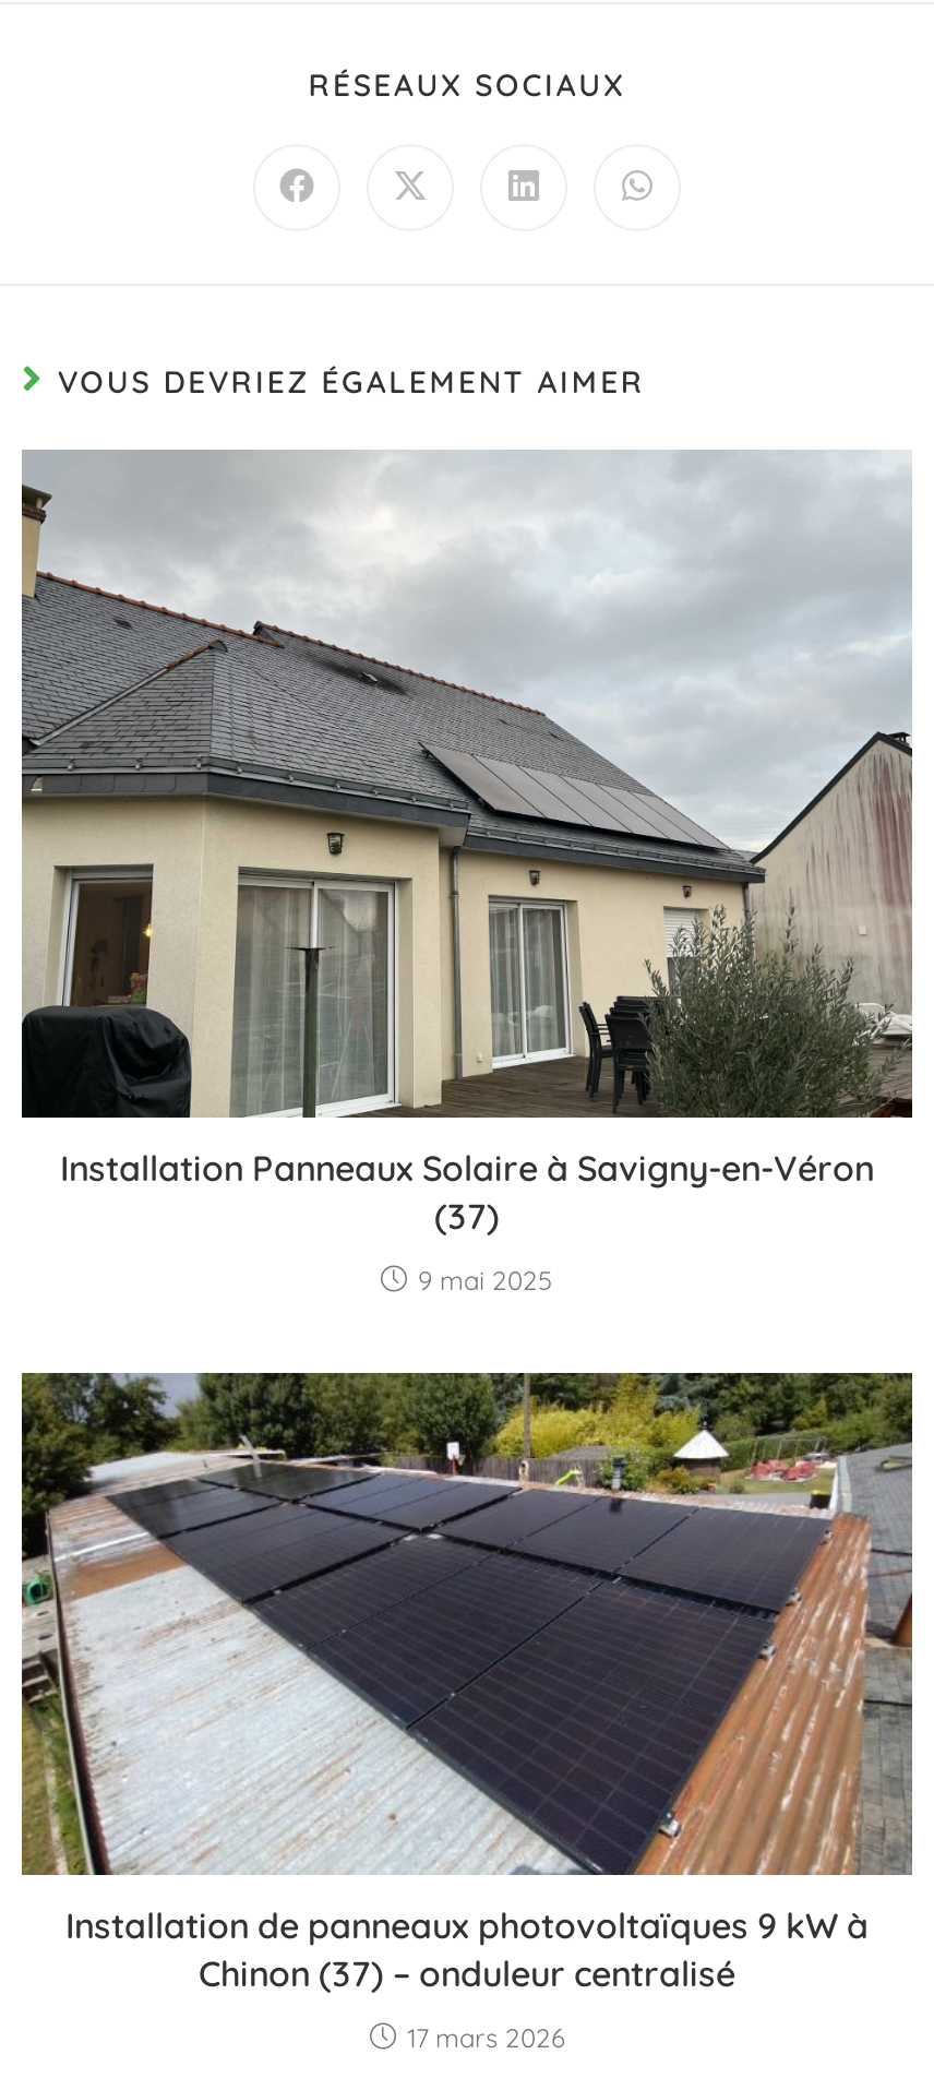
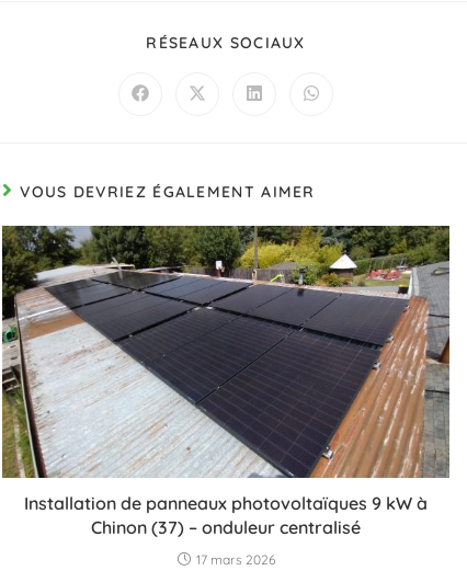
[20,450,914,1296] [image] | Installation Panneaux Solaire à Savigny-en-Véron | (37) | 9 mai 2025 -> none

